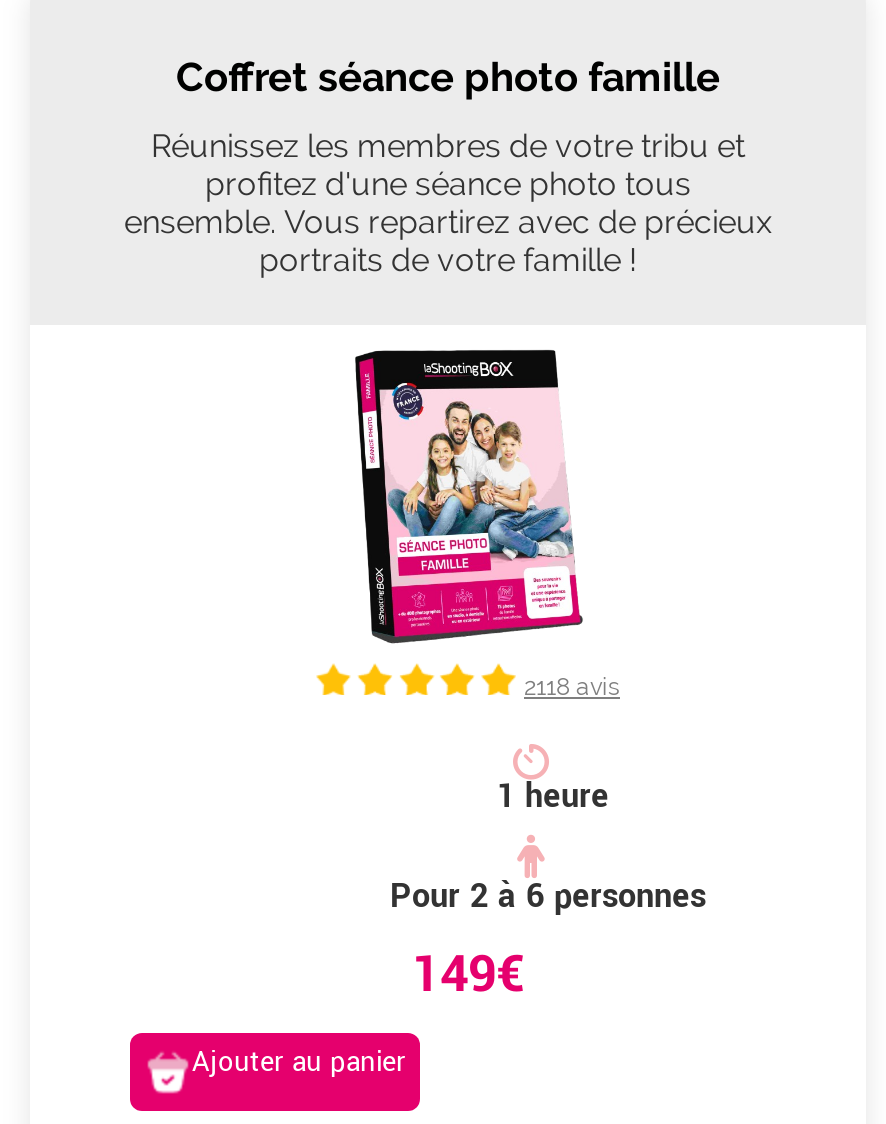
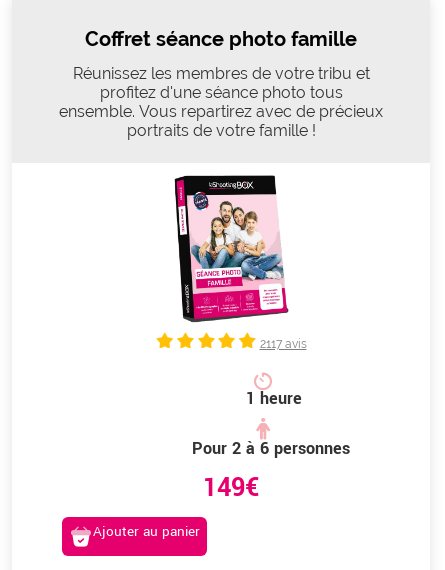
[524,673,620,701] 2118 avis -> [259,337,306,351] 2117 avis

